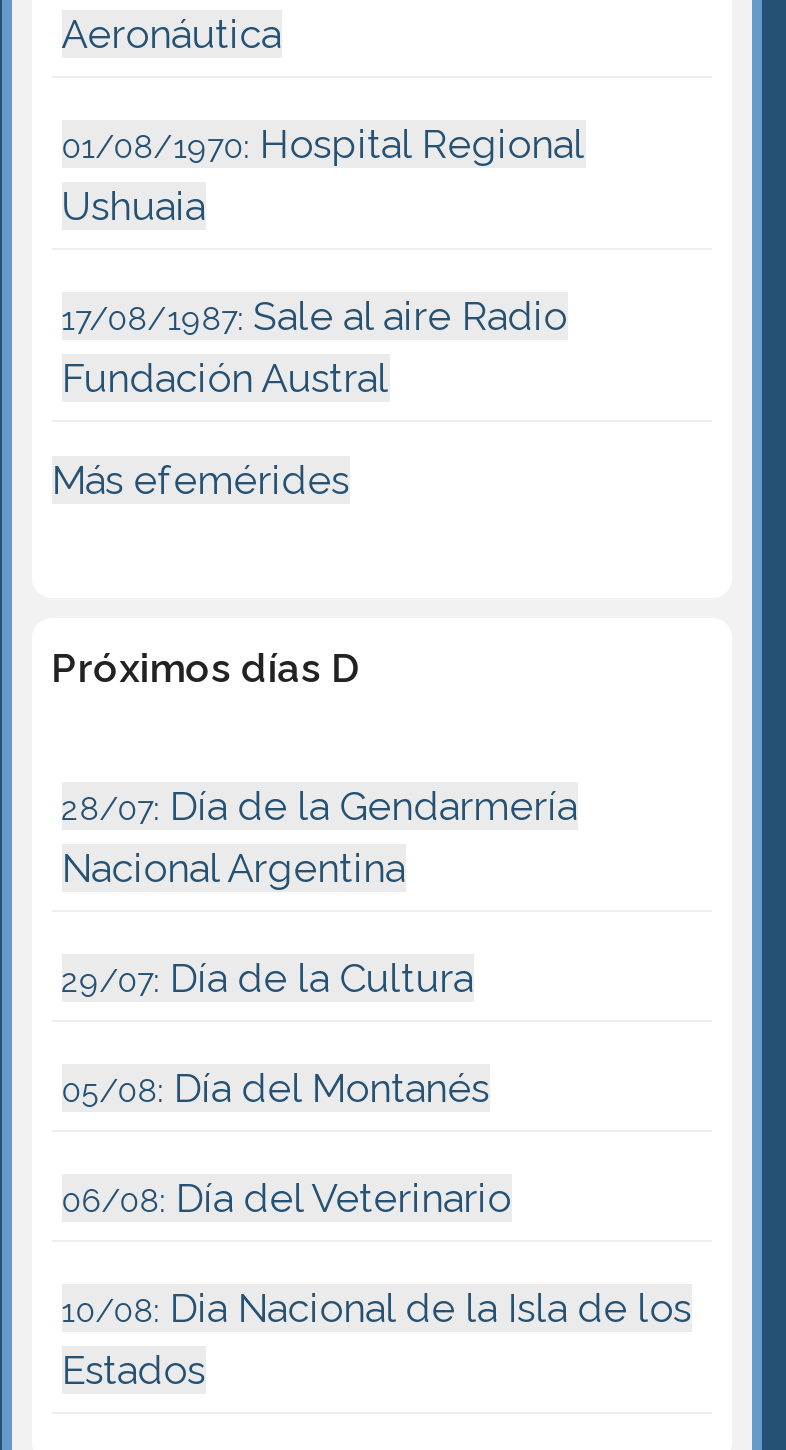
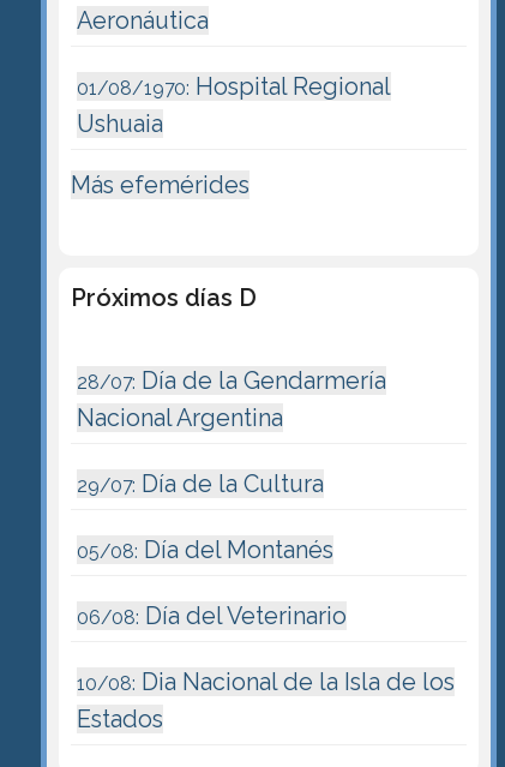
[61,292,567,402] 17/08/1987: Sale al aire Radio | Fundación Austral -> none

